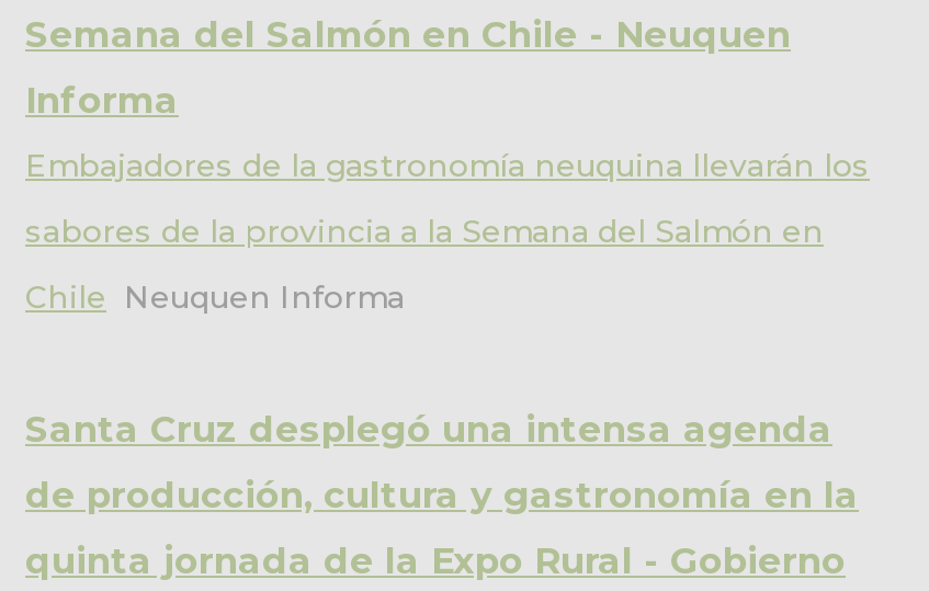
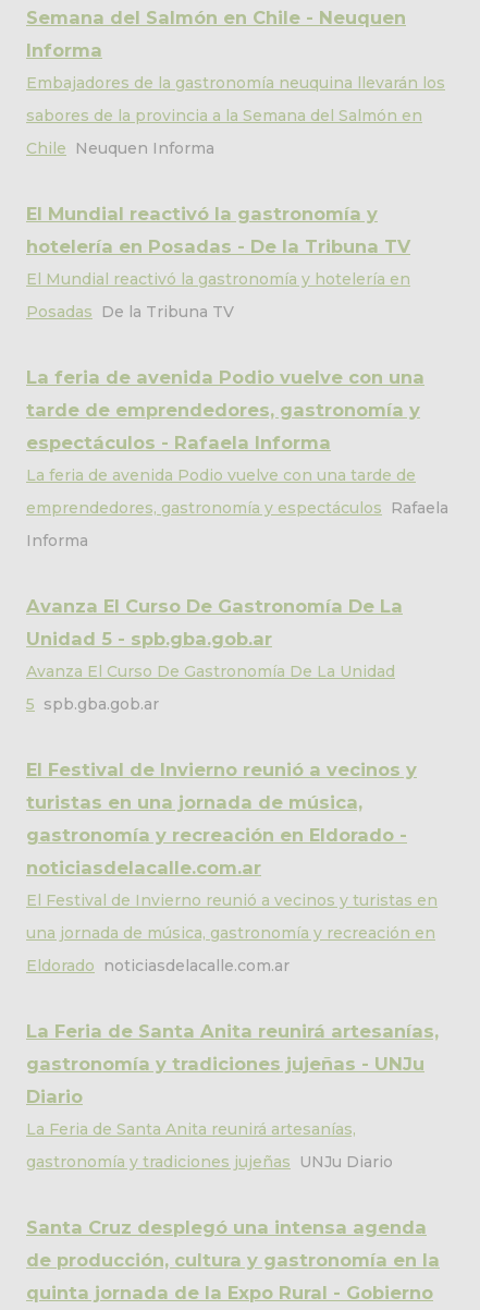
none -> [26,202,448,1171] El Mundial reactivó la gastronomía y | hotelería en Posadas - De la Tribuna TV | El Mundial reactivó la gastronomía y hotelería en | Posadas De la Tribuna TV | La feria de avenida Podio vuelve con una | tarde de emprendedores, gastronomía y | espectáculos - Rafaela Informa | La feria de avenida Podio vuelve con una tarde de | emprendedores, gastronomía y espectáculos Rafaela | Informa | Avanza El Curso De Gastronomía De La | Unidad 5 - spb.gba.gob.ar | Avanza El Curso De Gastronomía De La Unidad | 5 spb.gba.gob.ar | El Festival de Invierno reunió a vecinos y | turistas en una jornada de música, | gastronomía y recreación en Eldorado - | noticiasdelacalle.com.ar | El Festival de Invierno reunió a vecinos y turistas en | una jornada de música, gastronomía y recreación en | Eldorado noticiasdelacalle.com.ar | La Feria de Santa Anita reunirá artesanías, | gastronomía y tradiciones jujeñas - UNJu | Diario | La Feria de Santa Anita reunirá artesanías, | gastronomía y tradiciones jujeñas UNJu Diario

